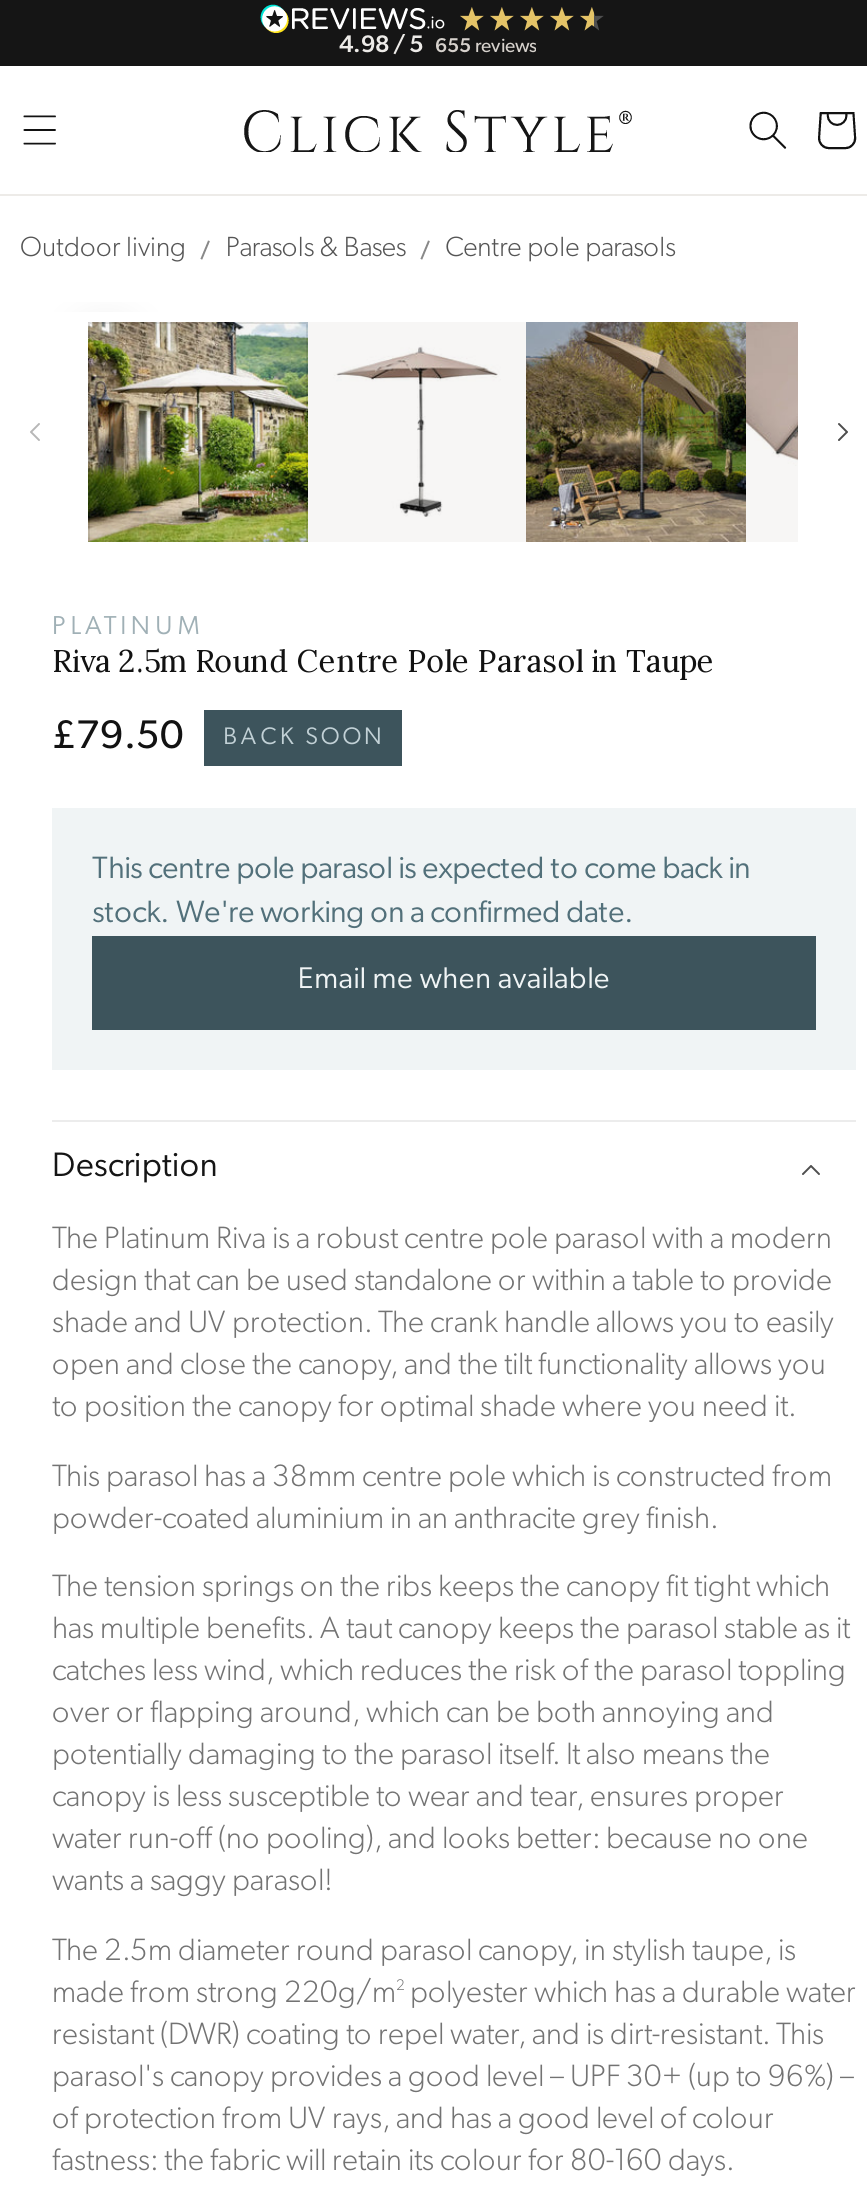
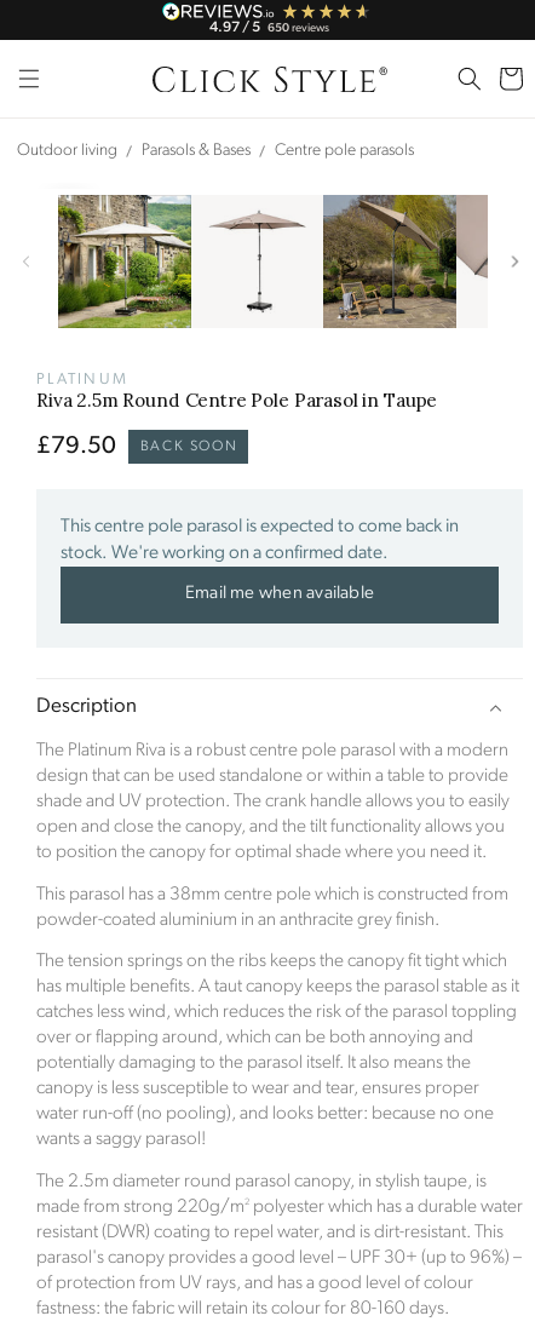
[339,34,537,58] 4.98 / 5 655 reviews -> [210,21,330,35] 4.97 / 5 650 reviews

